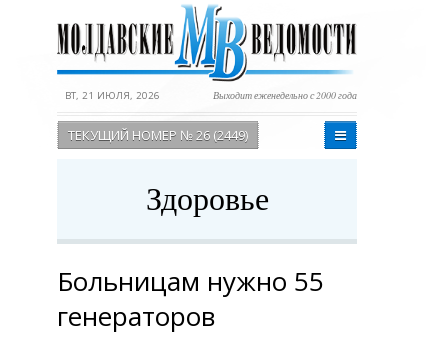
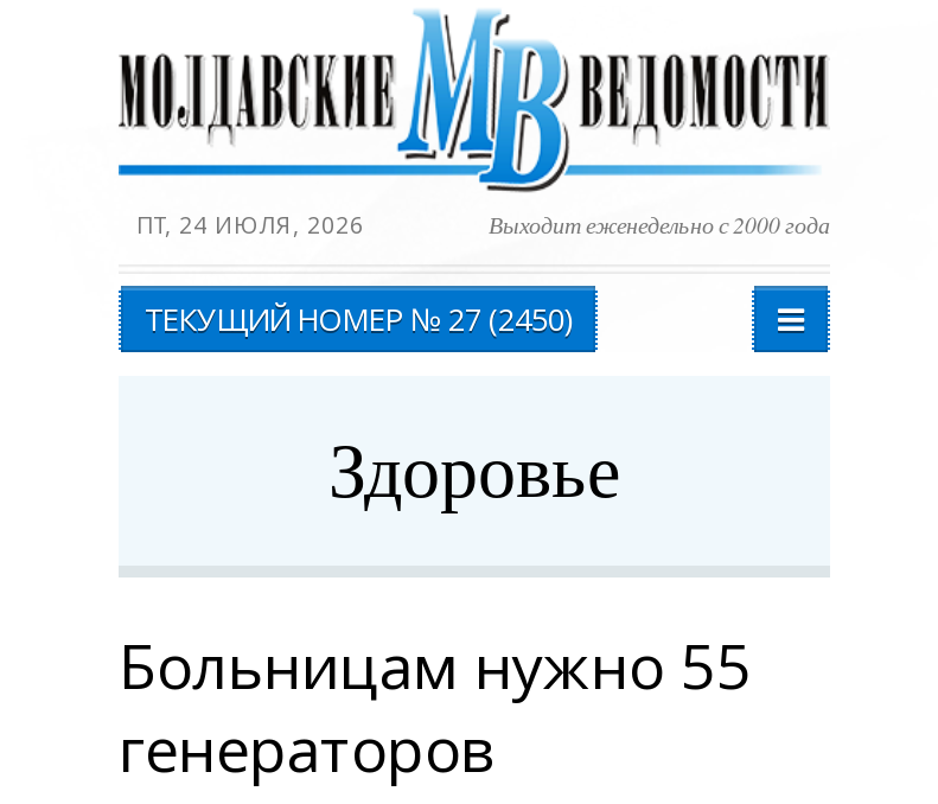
[65,89,160,102] ВТ, 21 ИЮЛЯ, 2026 -> [136,210,364,241] ПТ, 24 ИЮЛЯ, 2026
[68,126,248,144] ТЕКУЩИЙ НОМЕР № 26 (2449) -> [145,298,572,340] ТЕКУЩИЙ НОМЕР № 27 (2450)

